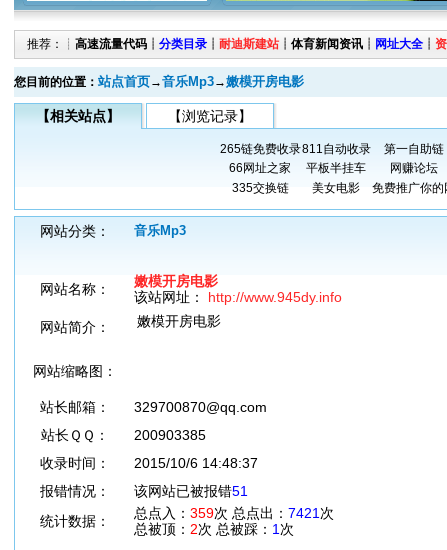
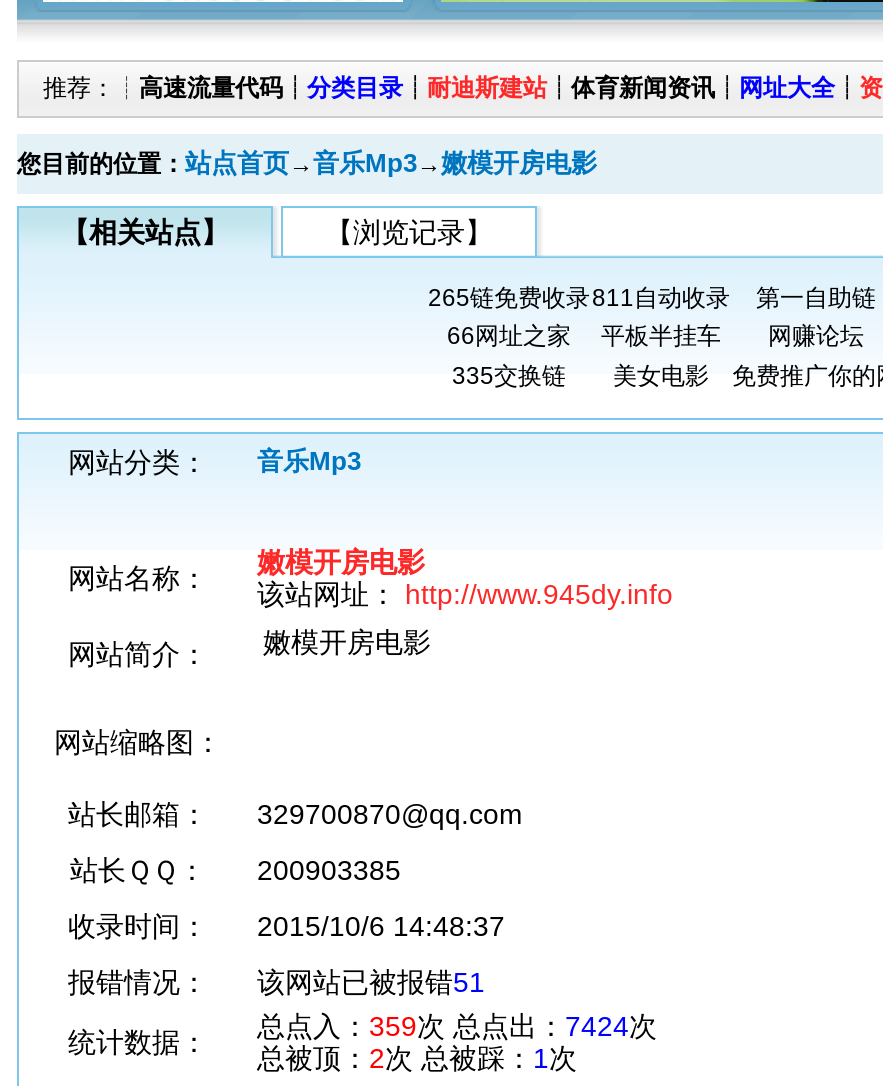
[134,505,334,521] 总点入：359次 总点出：7421次 -> [257,1010,657,1042] 总点入：359次 总点出：7424次

